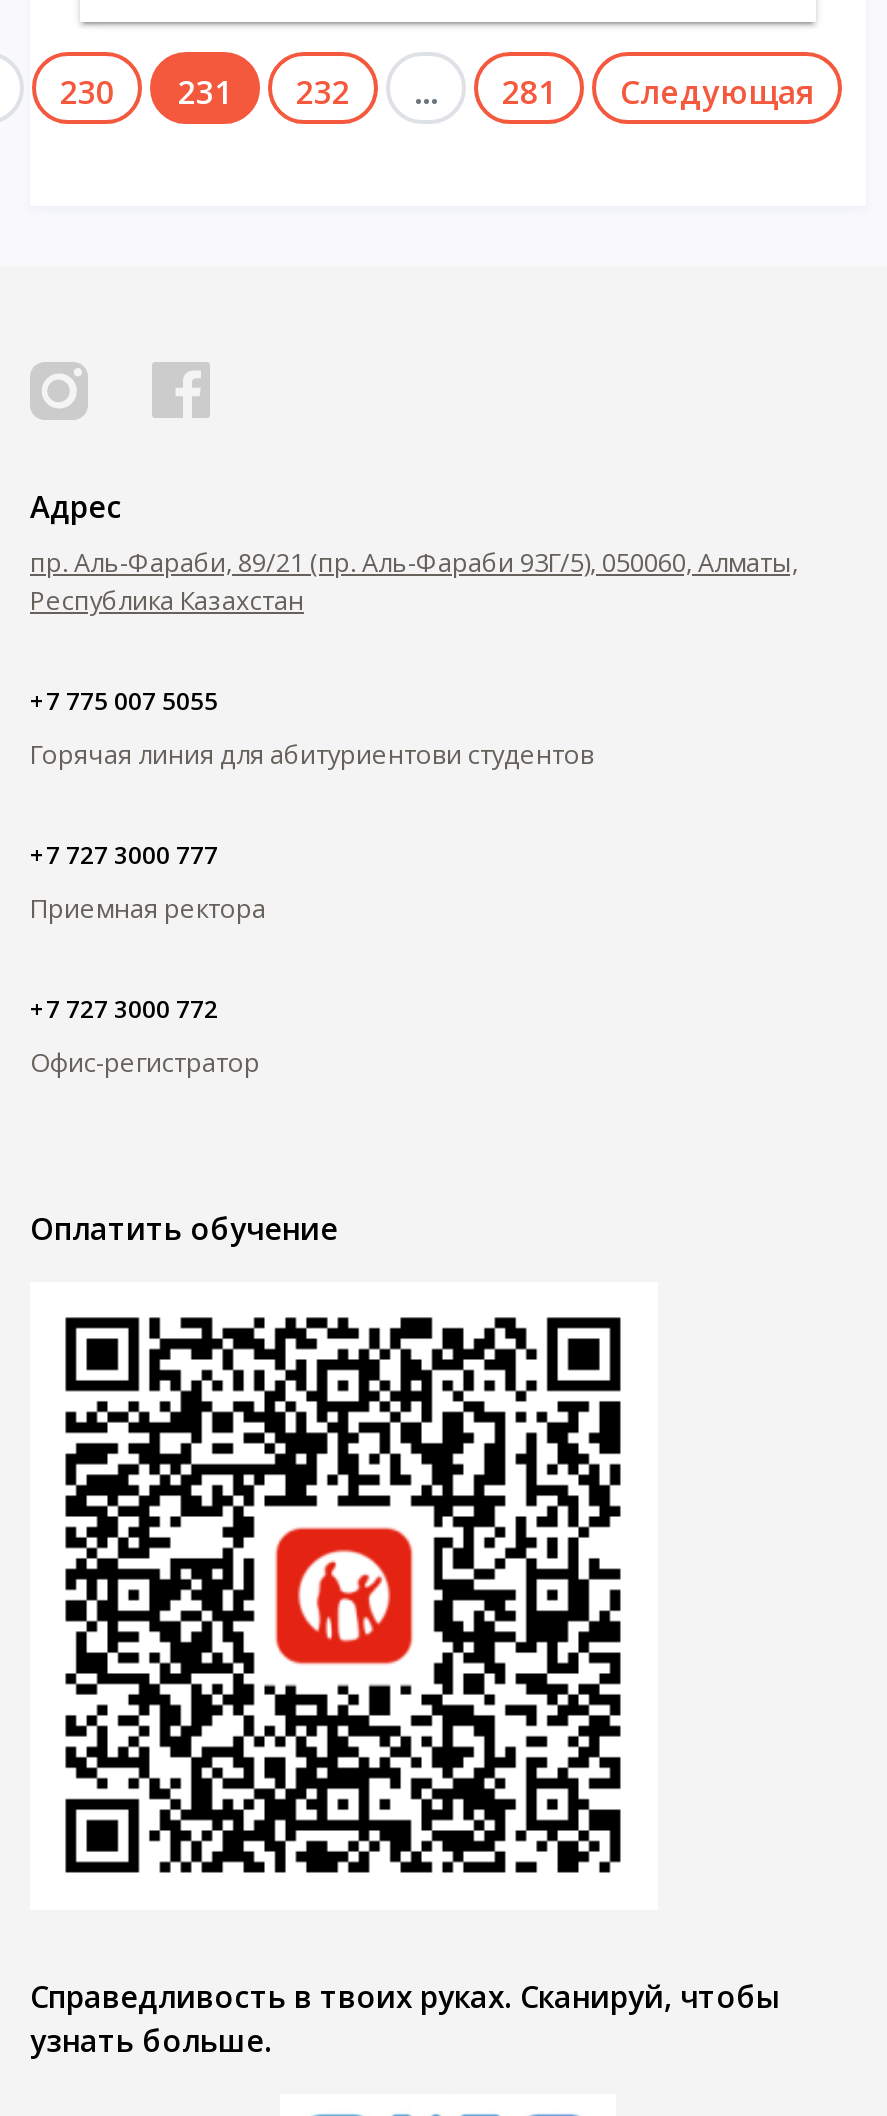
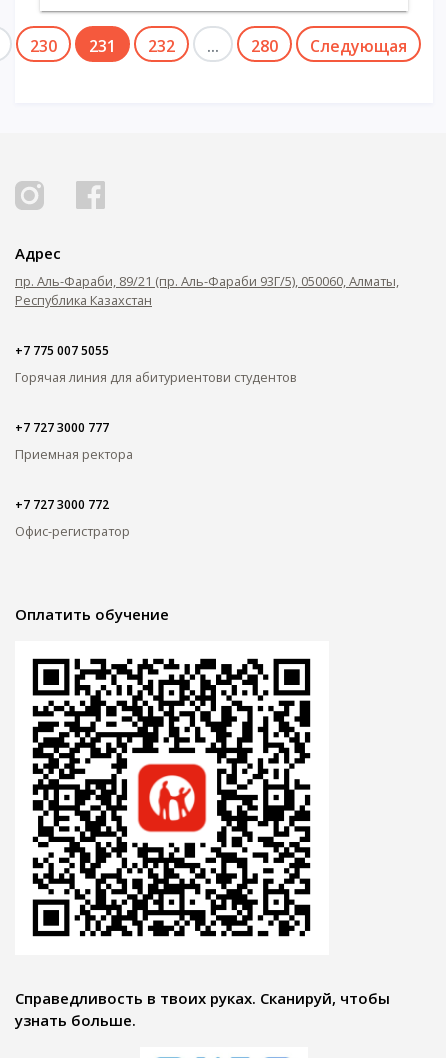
[502,71,556,115] 281 -> [251,35,278,57] 280

